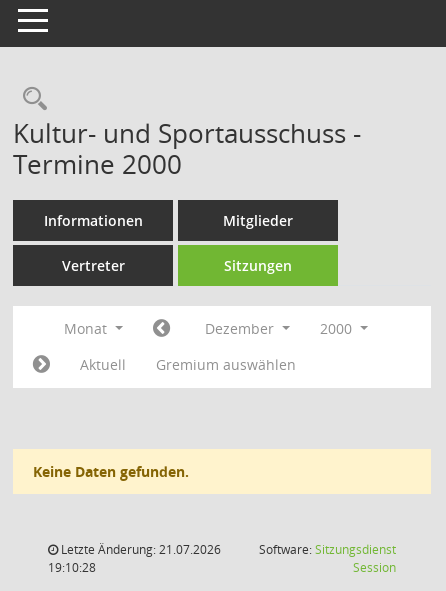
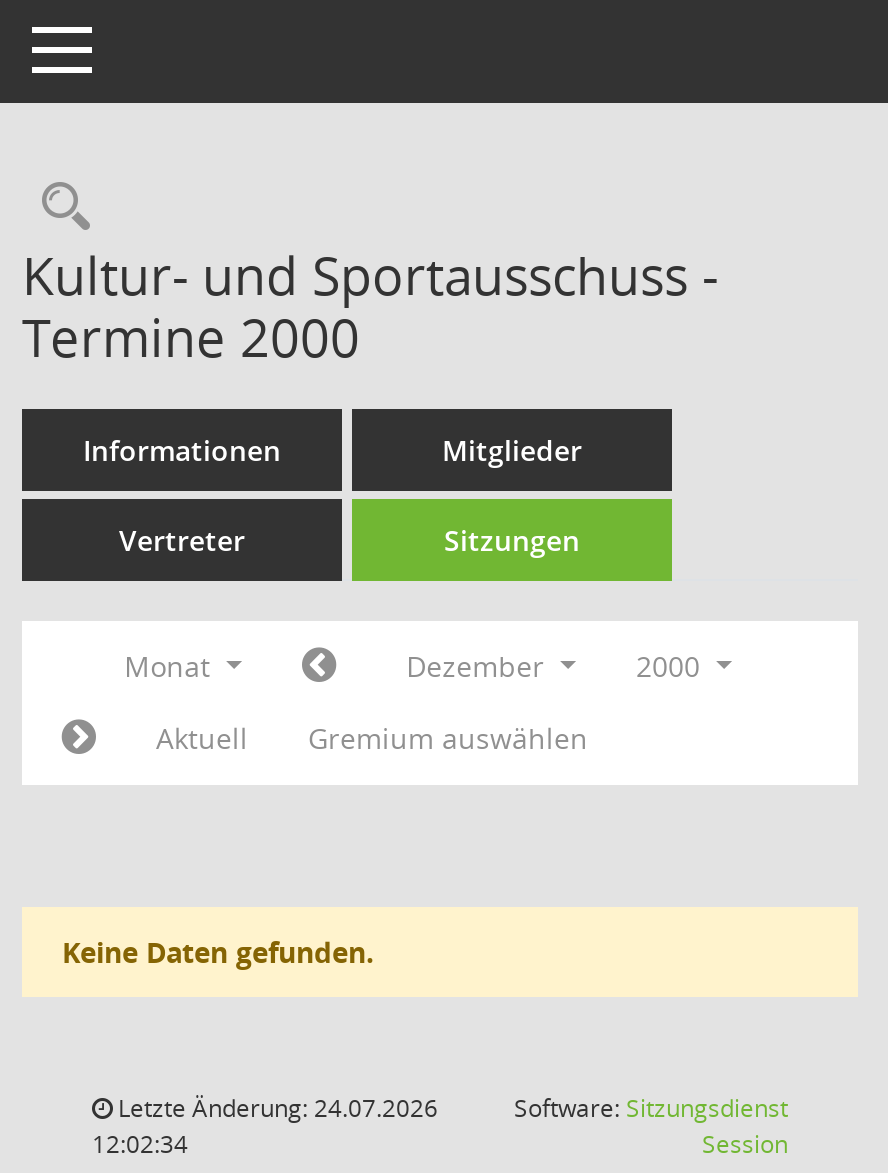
[58,541,221,558] Letzte Änderung: 21.07.2026 -> [112,1091,438,1125] Letzte Änderung: 24.07.2026
[48,559,96,576] 19:10:28 -> [92,1127,188,1161] 12:02:34

